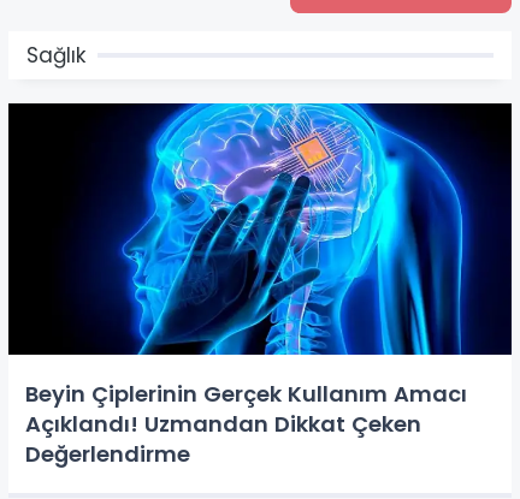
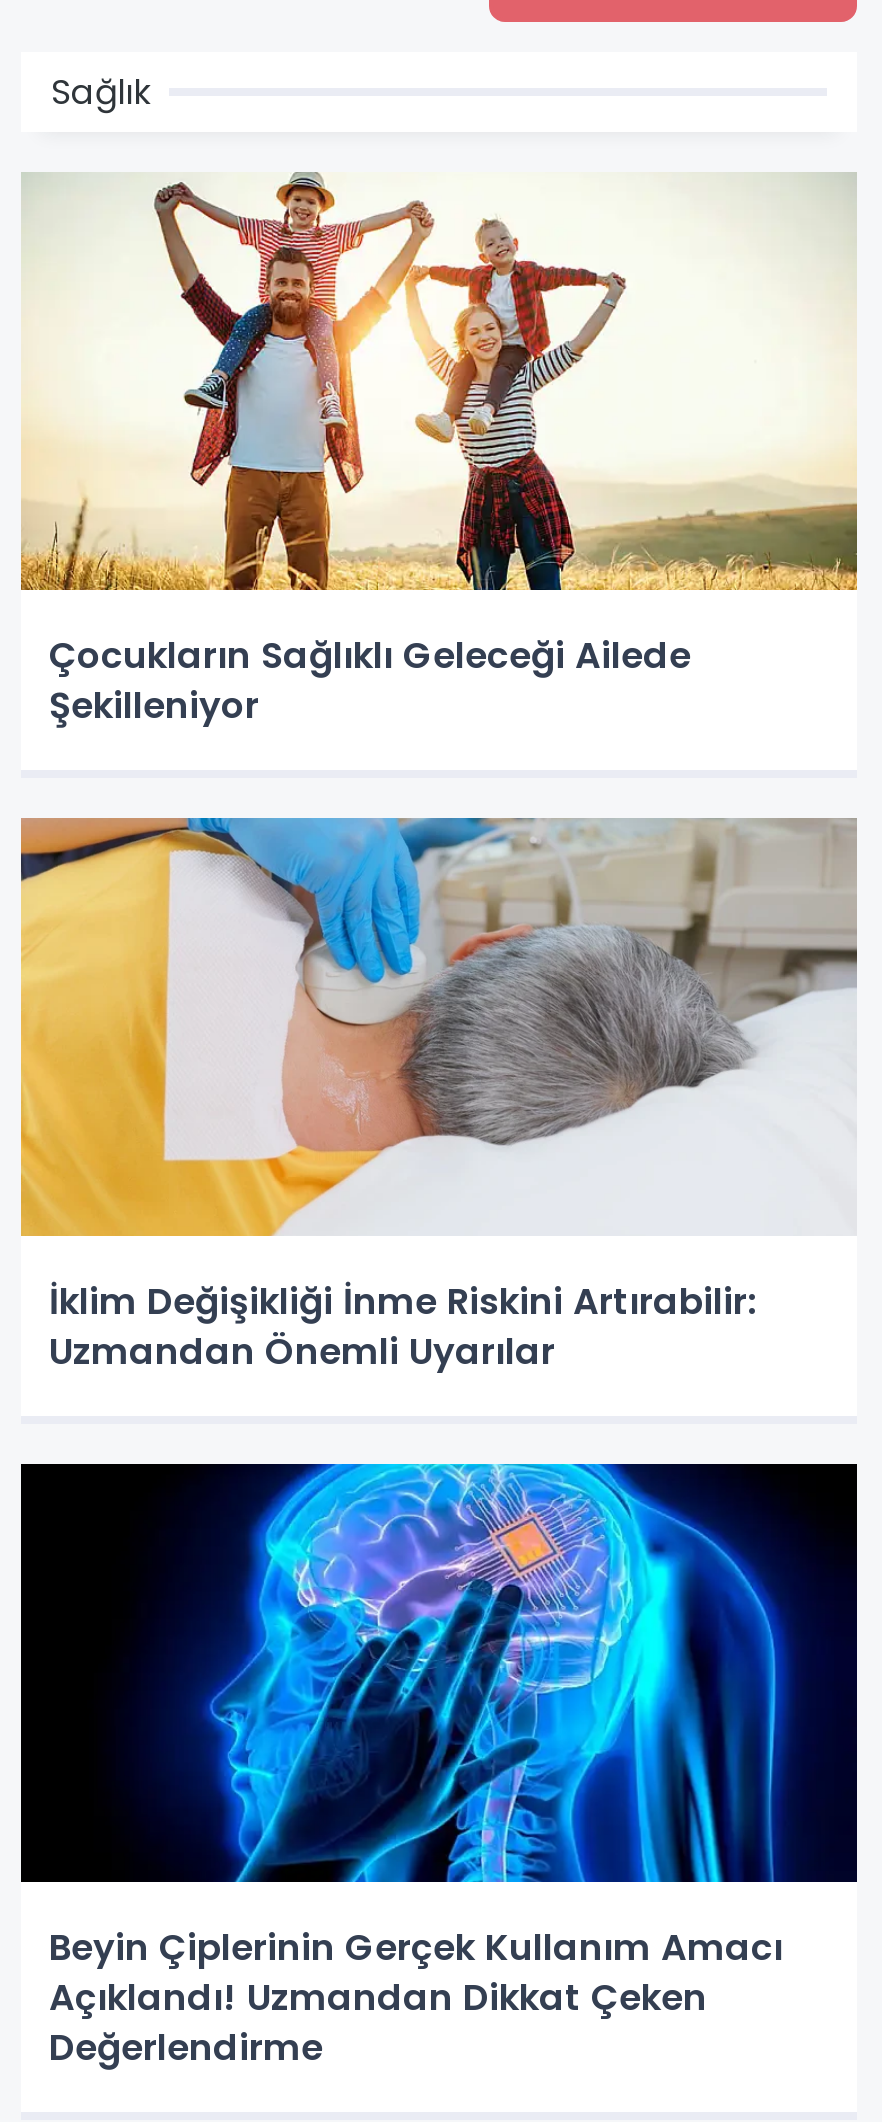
none -> [19,172,859,730] [image] | Çocukların Sağlıklı Geleceği Ailede | Şekilleniyor
none -> [19,816,859,1376] [image] | İklim Değişikliği İnme Riskini Artırabilir: | Uzmandan Önemli Uyarılar

